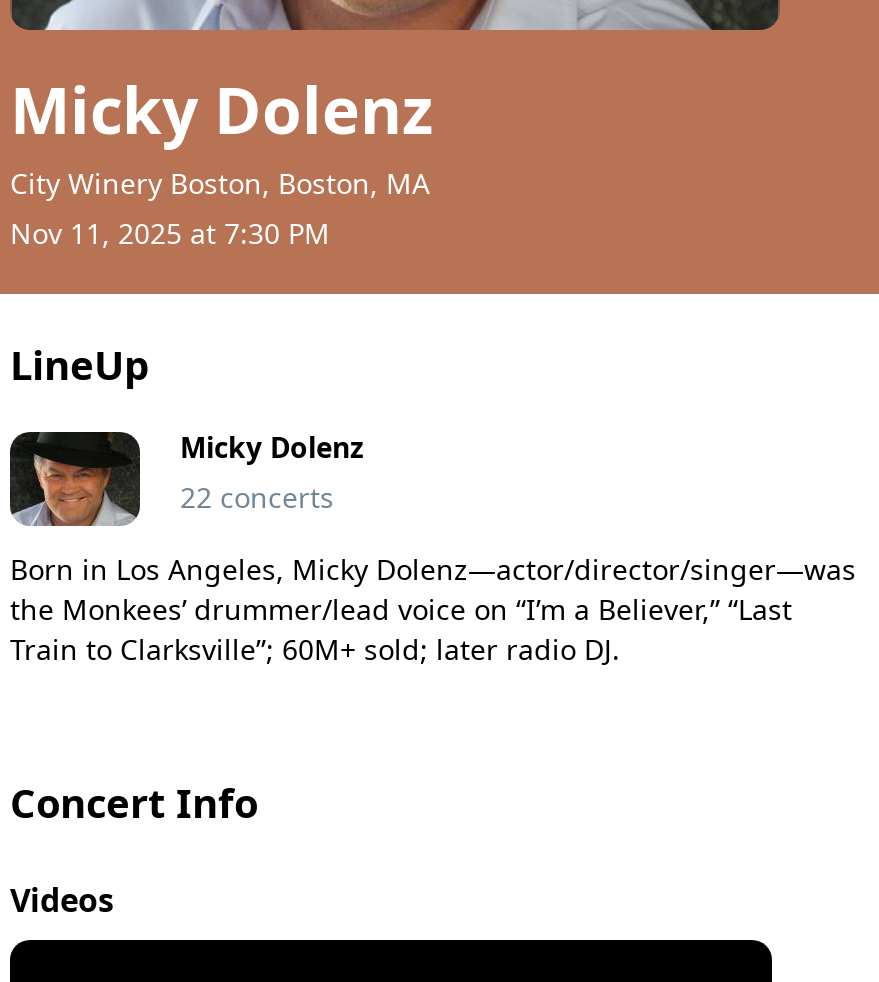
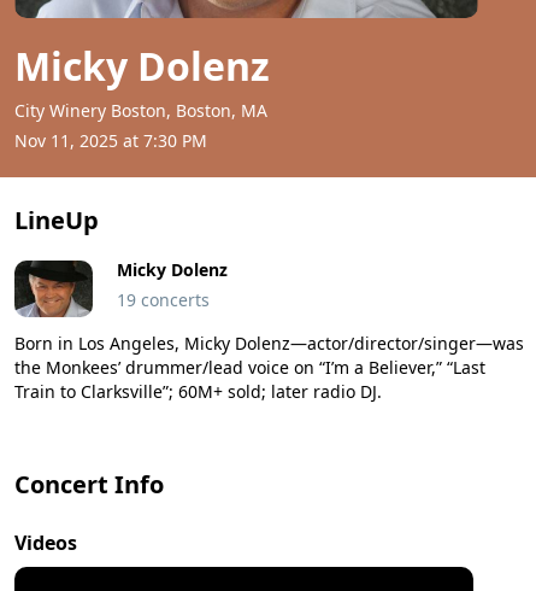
[180,478,334,516] 22 concerts -> [117,288,210,311] 19 concerts

